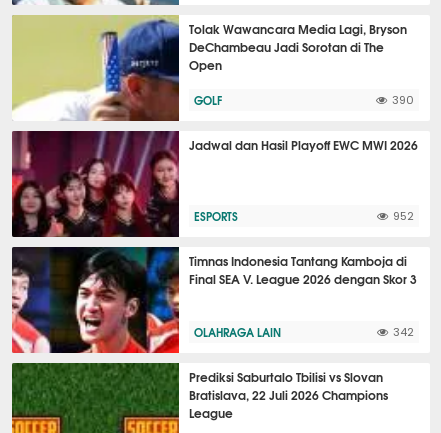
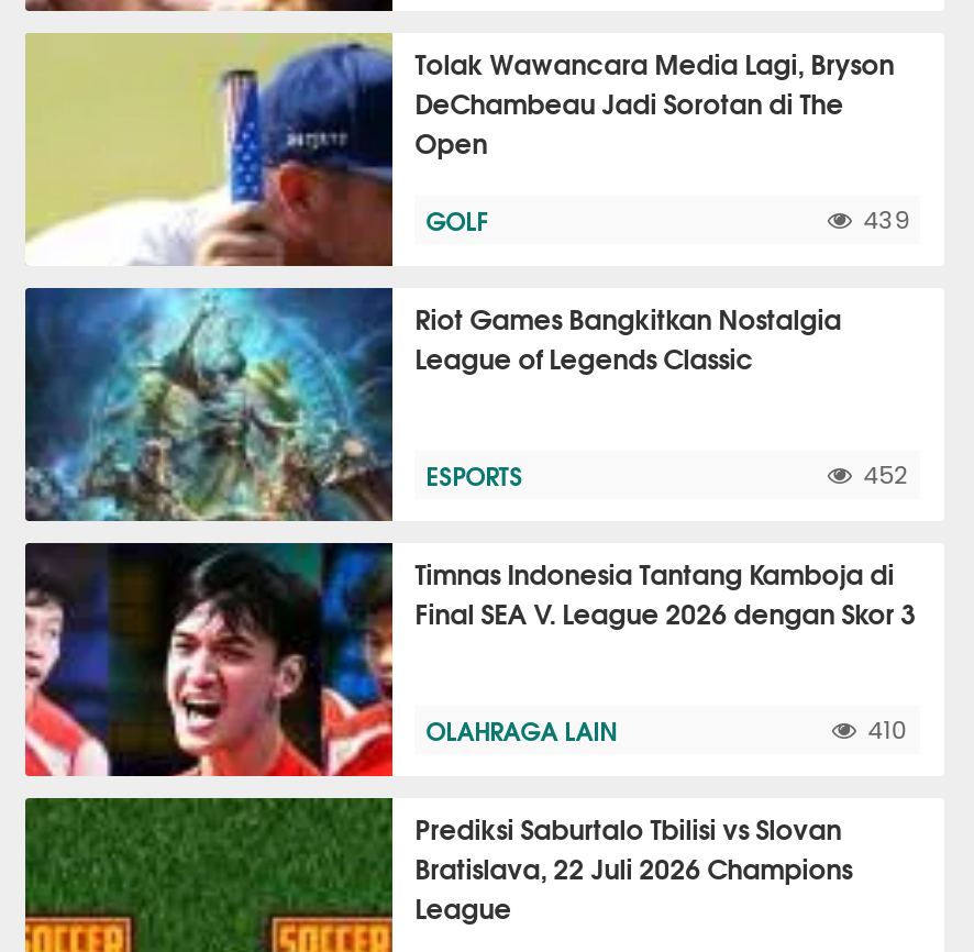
[392,95,414,106] 390 -> [863,209,909,233] 439
[11,130,418,238] [image] | Jadwal dan Hasil Playoff EWC MWI 2026 -> [23,286,841,523] [image] | Riot Games Bangkitkan Nostalgia | League of Legends Classic
[393,211,414,222] 952 -> [863,464,909,488] 452
[393,327,414,338] 342 -> [868,719,909,743] 410

